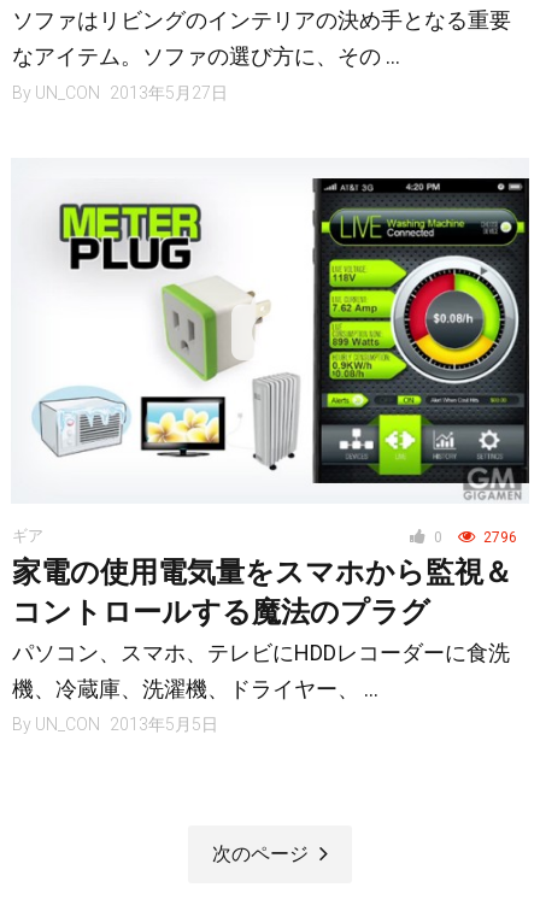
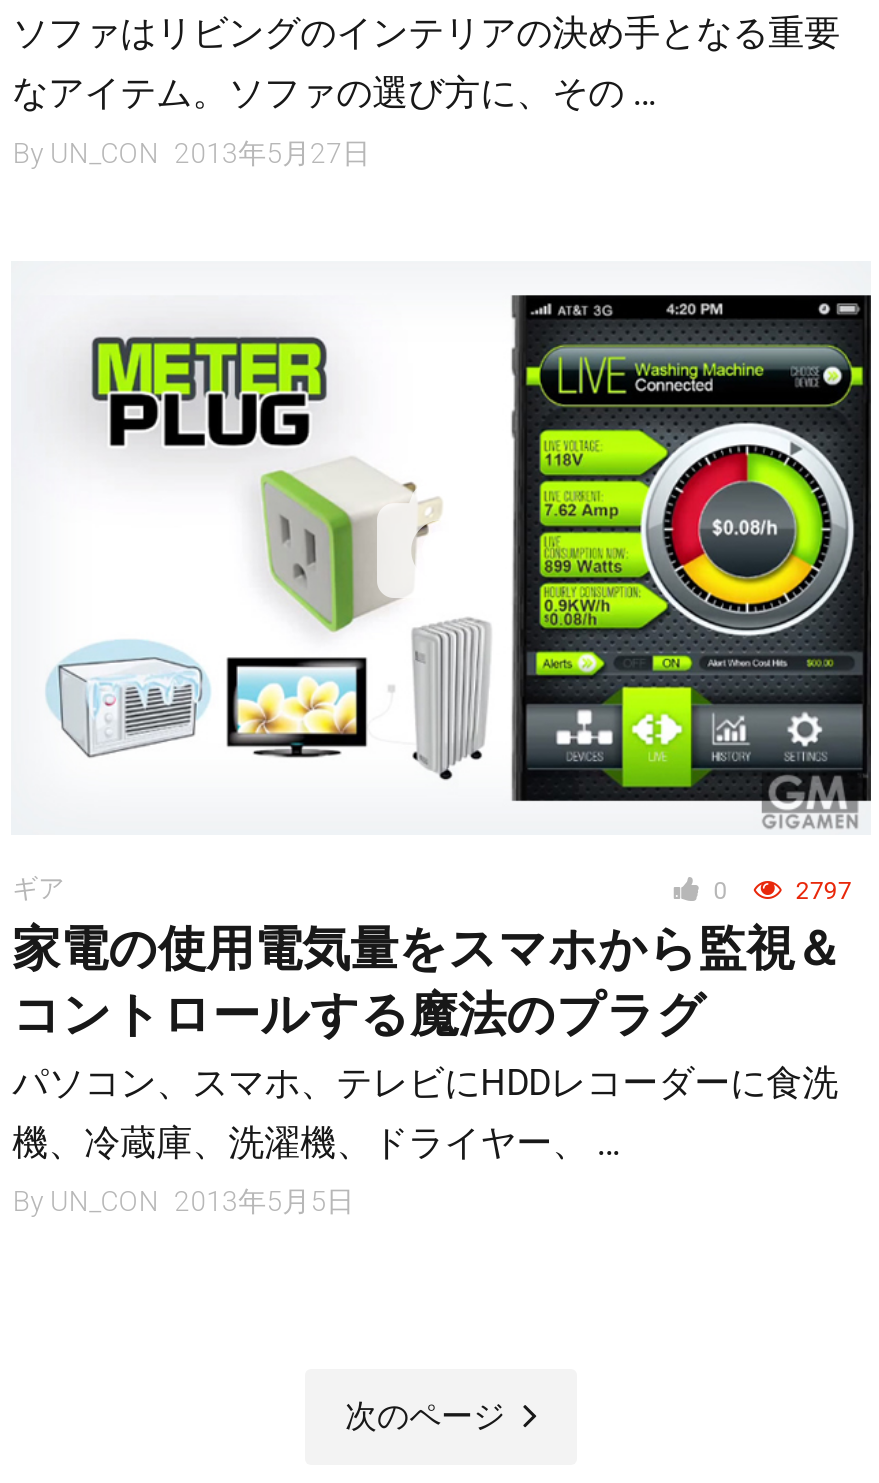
[480,529,518,546] 2796 -> [790,877,852,905] 2797

